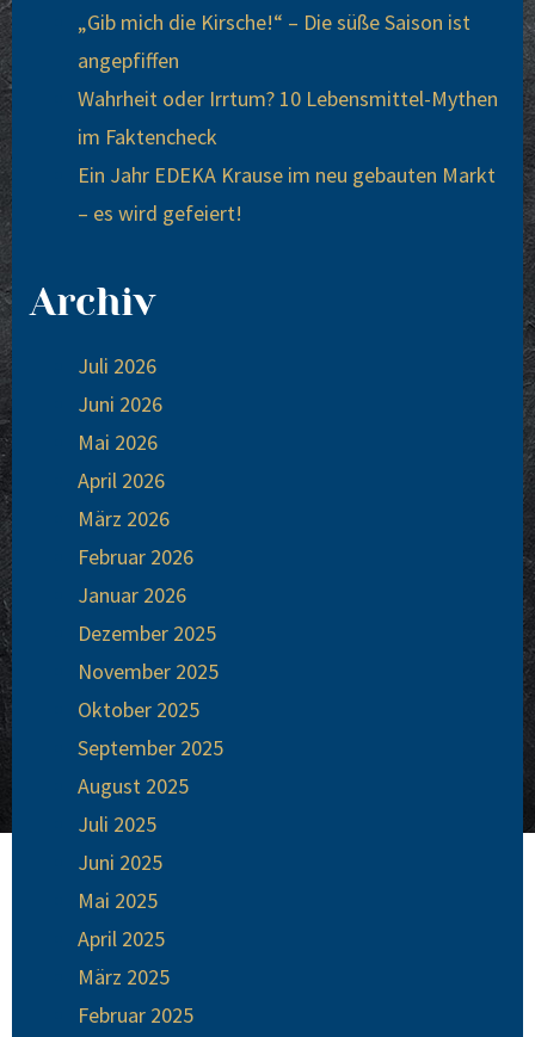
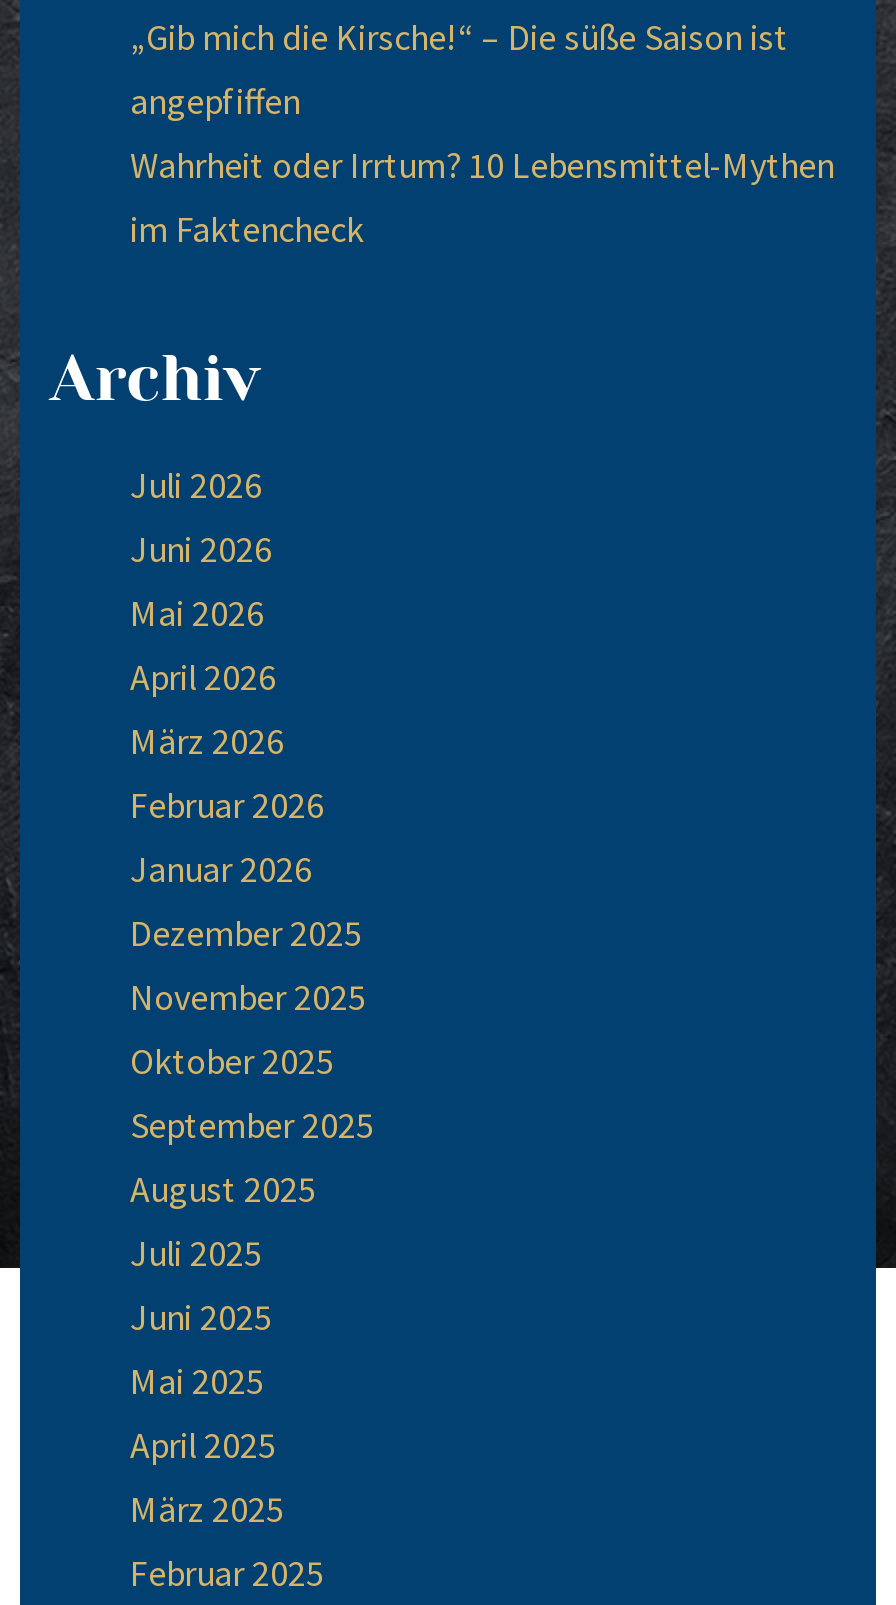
[78,161,496,227] Ein Jahr EDEKA Krause im neu gebauten Markt | – es wird gefeiert! -> none

